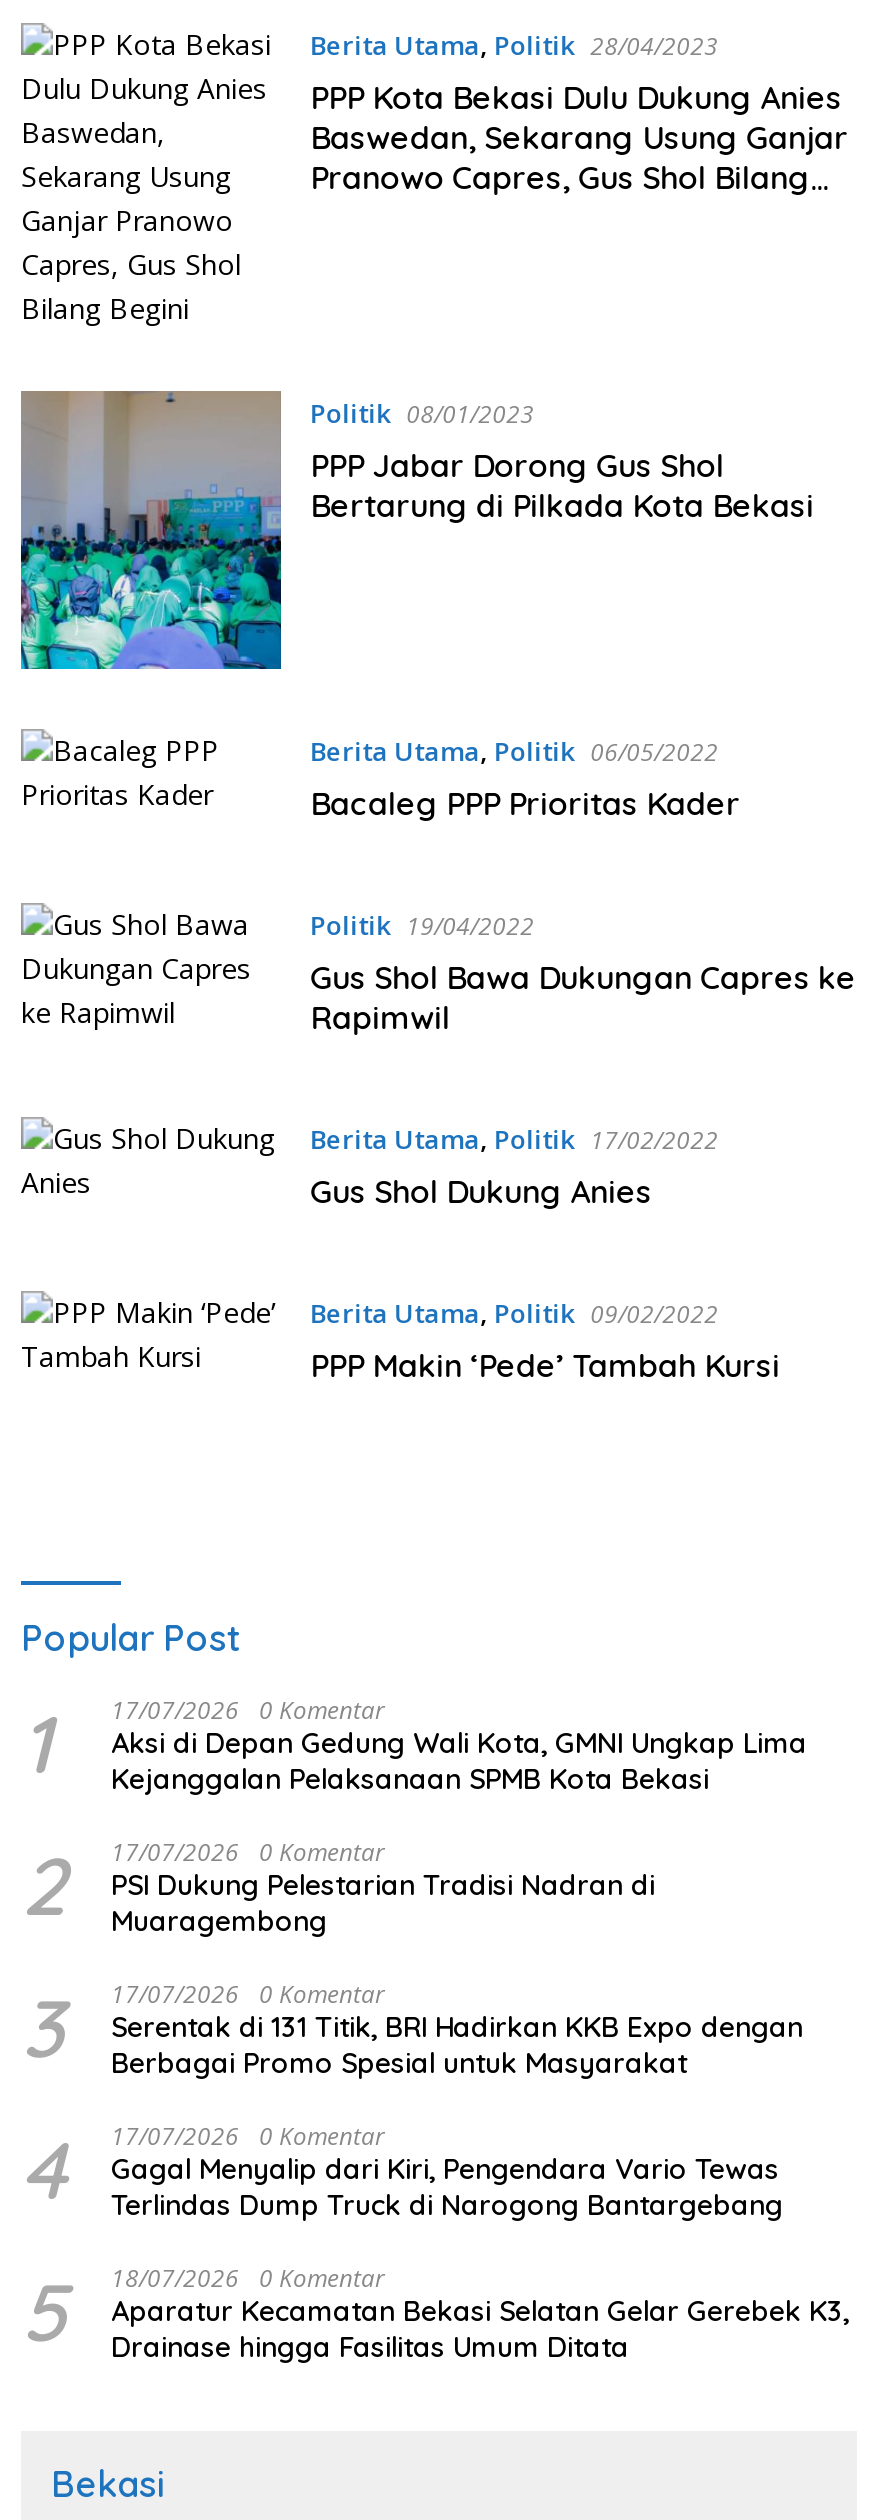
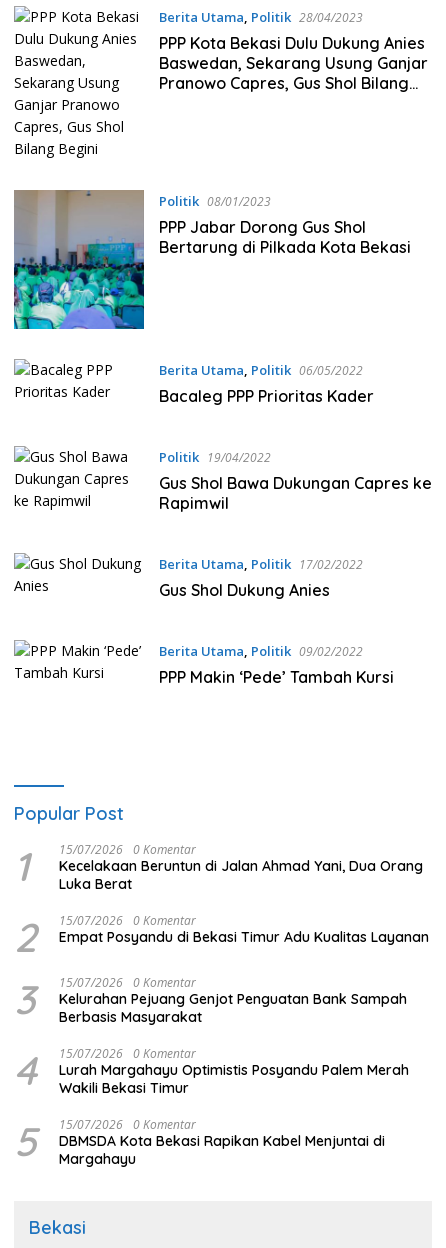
[111,1694,807,1798] 17/07/2026 0 Komentar | Aksi di Depan Gedung Wali Kota, GMNI Ungkap Lima | Kejanggalan Pelaksanaan SPMB Kota Bekasi -> [59,841,423,893] 15/07/2026 0 Komentar | Kecelakaan Beruntun di Jalan Ahmad Yani, Dua Orang | Luka Berat
[111,1836,655,1940] 17/07/2026 0 Komentar | PSI Dukung Pelestarian Tradisi Nadran di | Muaragembong -> [59,912,429,946] 15/07/2026 0 Komentar | Empat Posyandu di Bekasi Timur Adu Kualitas Layanan
[111,1978,803,2082] 17/07/2026 0 Komentar | Serentak di 131 Titik, BRI Hadirkan KKB Expo dengan | Berbagai Promo Spesial untuk Masyarakat -> [59,974,407,1026] 15/07/2026 0 Komentar | Kelurahan Pejuang Genjot Penguatan Bank Sampah | Berbasis Masyarakat
[111,2120,783,2224] 17/07/2026 0 Komentar | Gagal Menyalip dari Kiri, Pengendara Vario Tewas | Terlindas Dump Truck di Narogong Bantargebang -> [59,1045,409,1097] 15/07/2026 0 Komentar | Lurah Margahayu Optimistis Posyandu Palem Merah | Wakili Bekasi Timur
[111,2262,849,2366] 18/07/2026 0 Komentar | Aparatur Kecamatan Bekasi Selatan Gelar Gerebek K3, | Drainase hingga Fasilitas Umum Ditata -> [59,1116,385,1168] 15/07/2026 0 Komentar | DBMSDA Kota Bekasi Rapikan Kabel Menjuntai di | Margahayu

